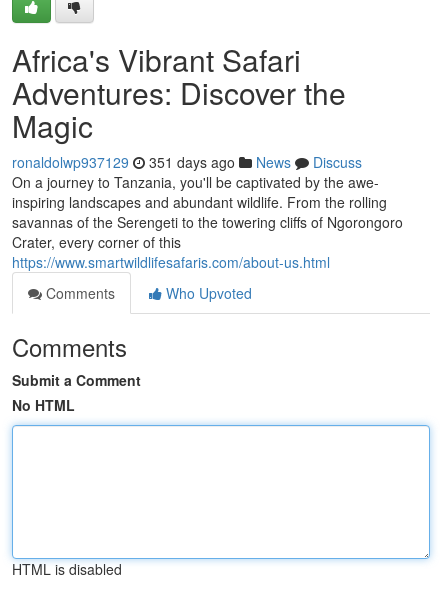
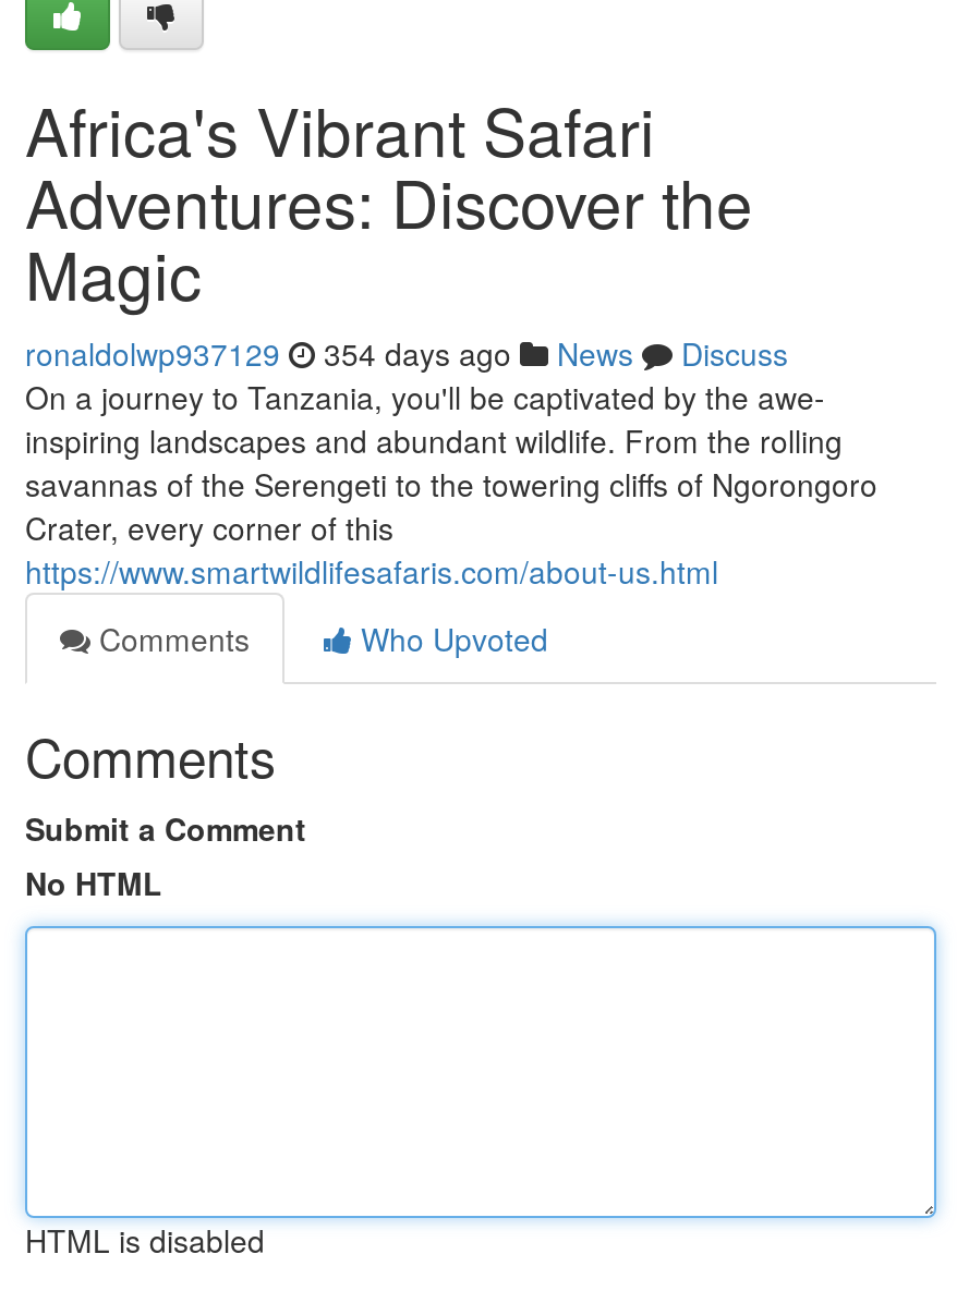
[12,152,362,172] ronaldolwp937129 351 days ago News Discuss -> [25,331,788,375] ronaldolwp937129 354 days ago News Discuss

